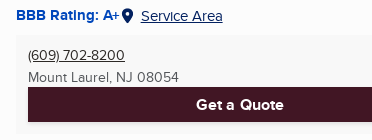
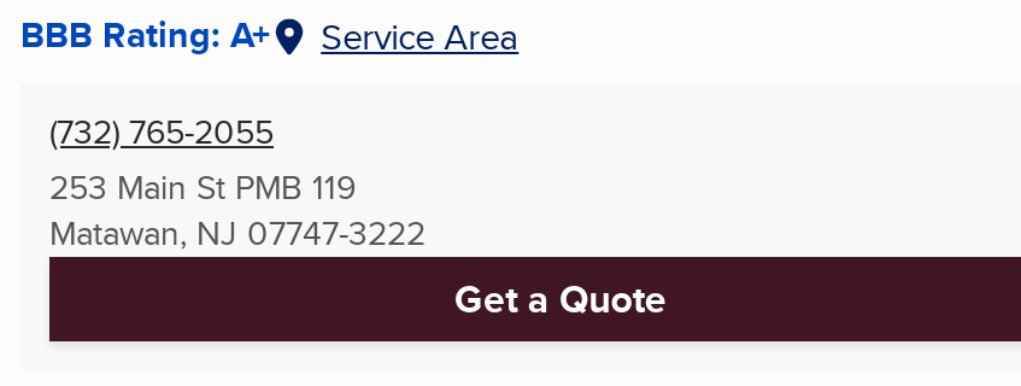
[28,44,179,87] (609) 702-8200 | Mount Laurel, NJ 08054 -> [49,107,426,256] (732) 765-2055 | 253 Main St PMB 119 | Matawan, NJ 07747-3222

